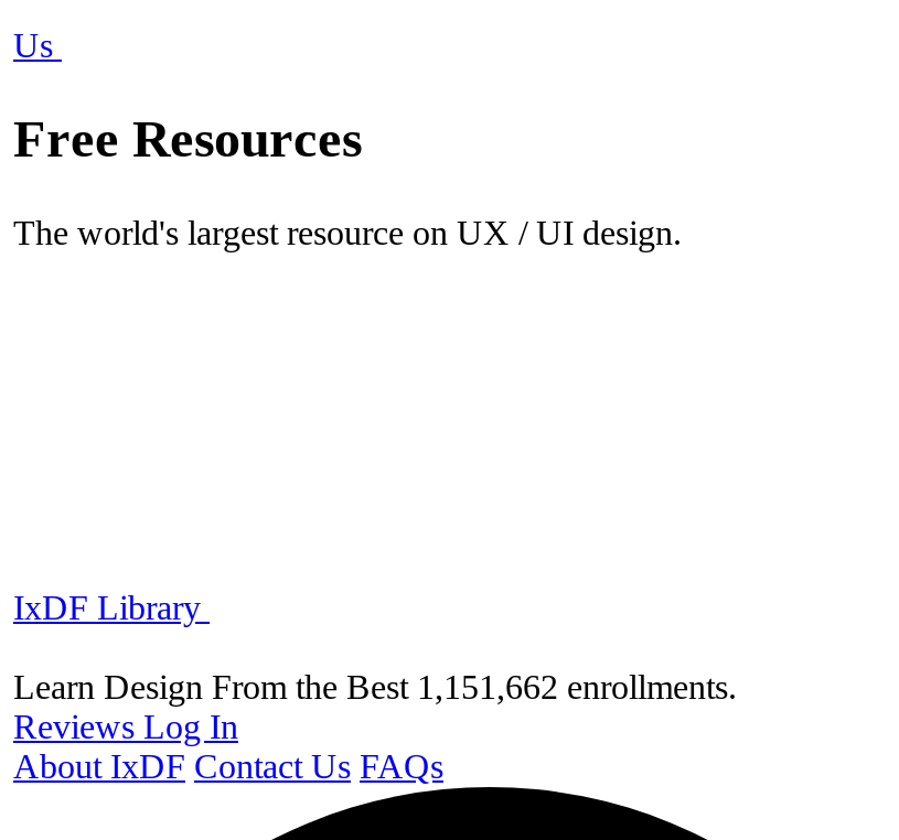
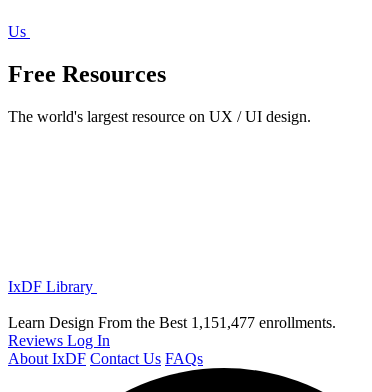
[13,667,737,705] Learn Design From the Best 1,151,662 enrollments. -> [8,314,336,331] Learn Design From the Best 1,151,477 enrollments.

